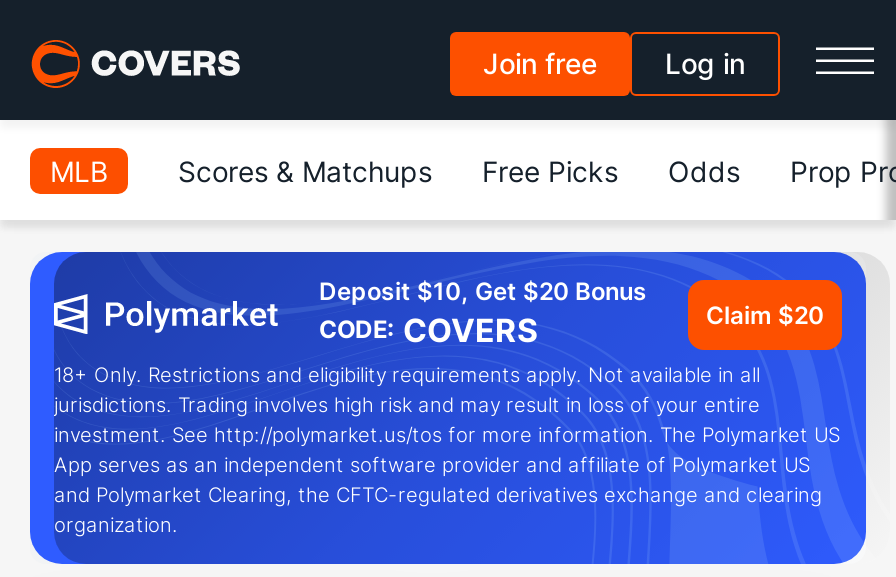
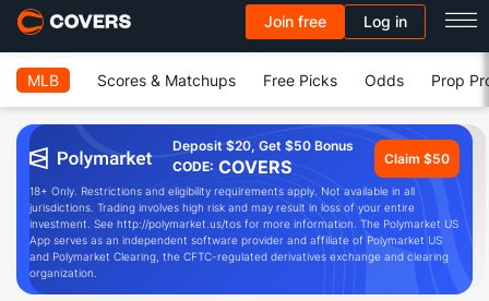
[319,276,647,306] Deposit $10, Get $20 Bonus -> [172,137,354,154] Deposit $20, Get $50 Bonus
[706,299,824,329] Claim $20 -> [384,150,450,166] Claim $50

